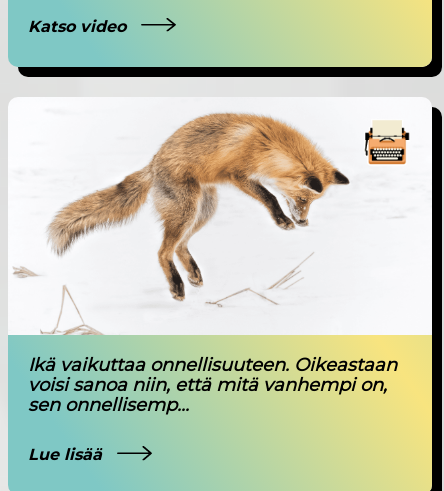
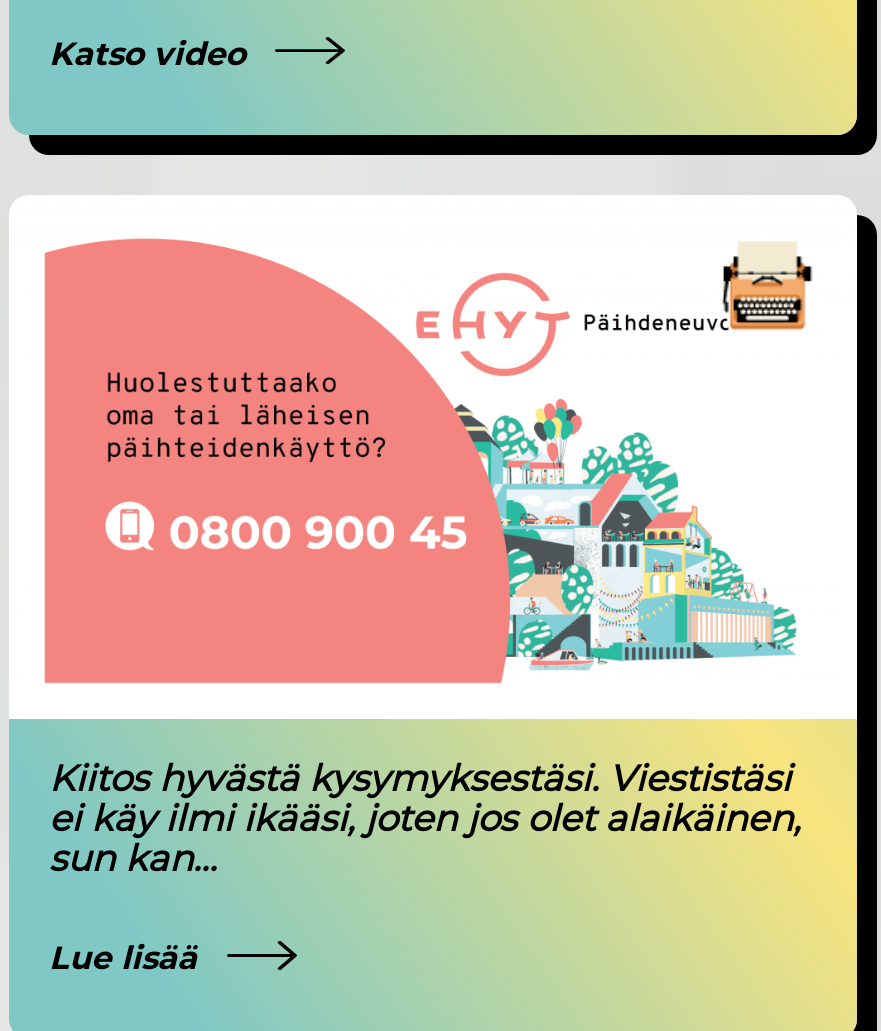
[13,112,397,416] [image] | Ikä vaikuttaa onnellisuuteen. Oikeastaan | voisi sanoa niin, että mitä vanhempi on, | sen onnellisemp... -> [43,239,801,881] [image] | Kiitos hyvästä kysymyksestäsi. Viestistäsi | ei käy ilmi ikääsi, joten jos olet alaikäinen, | sun kan...

